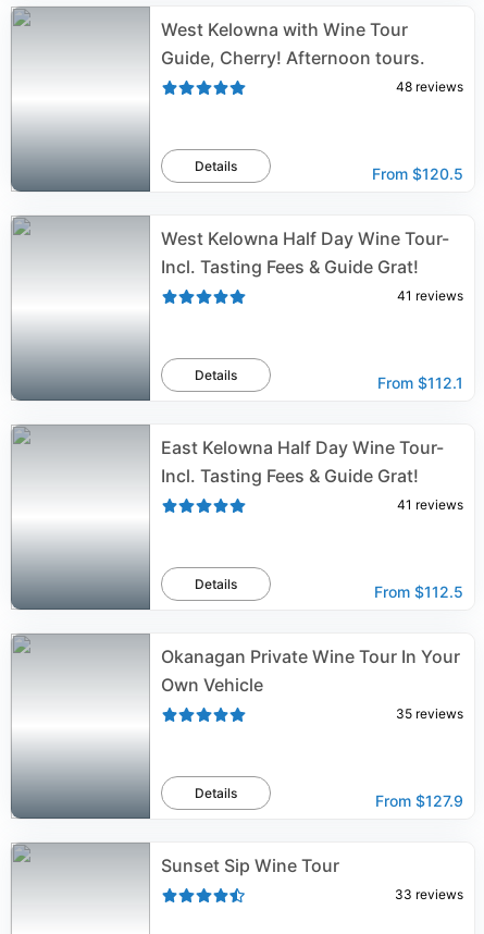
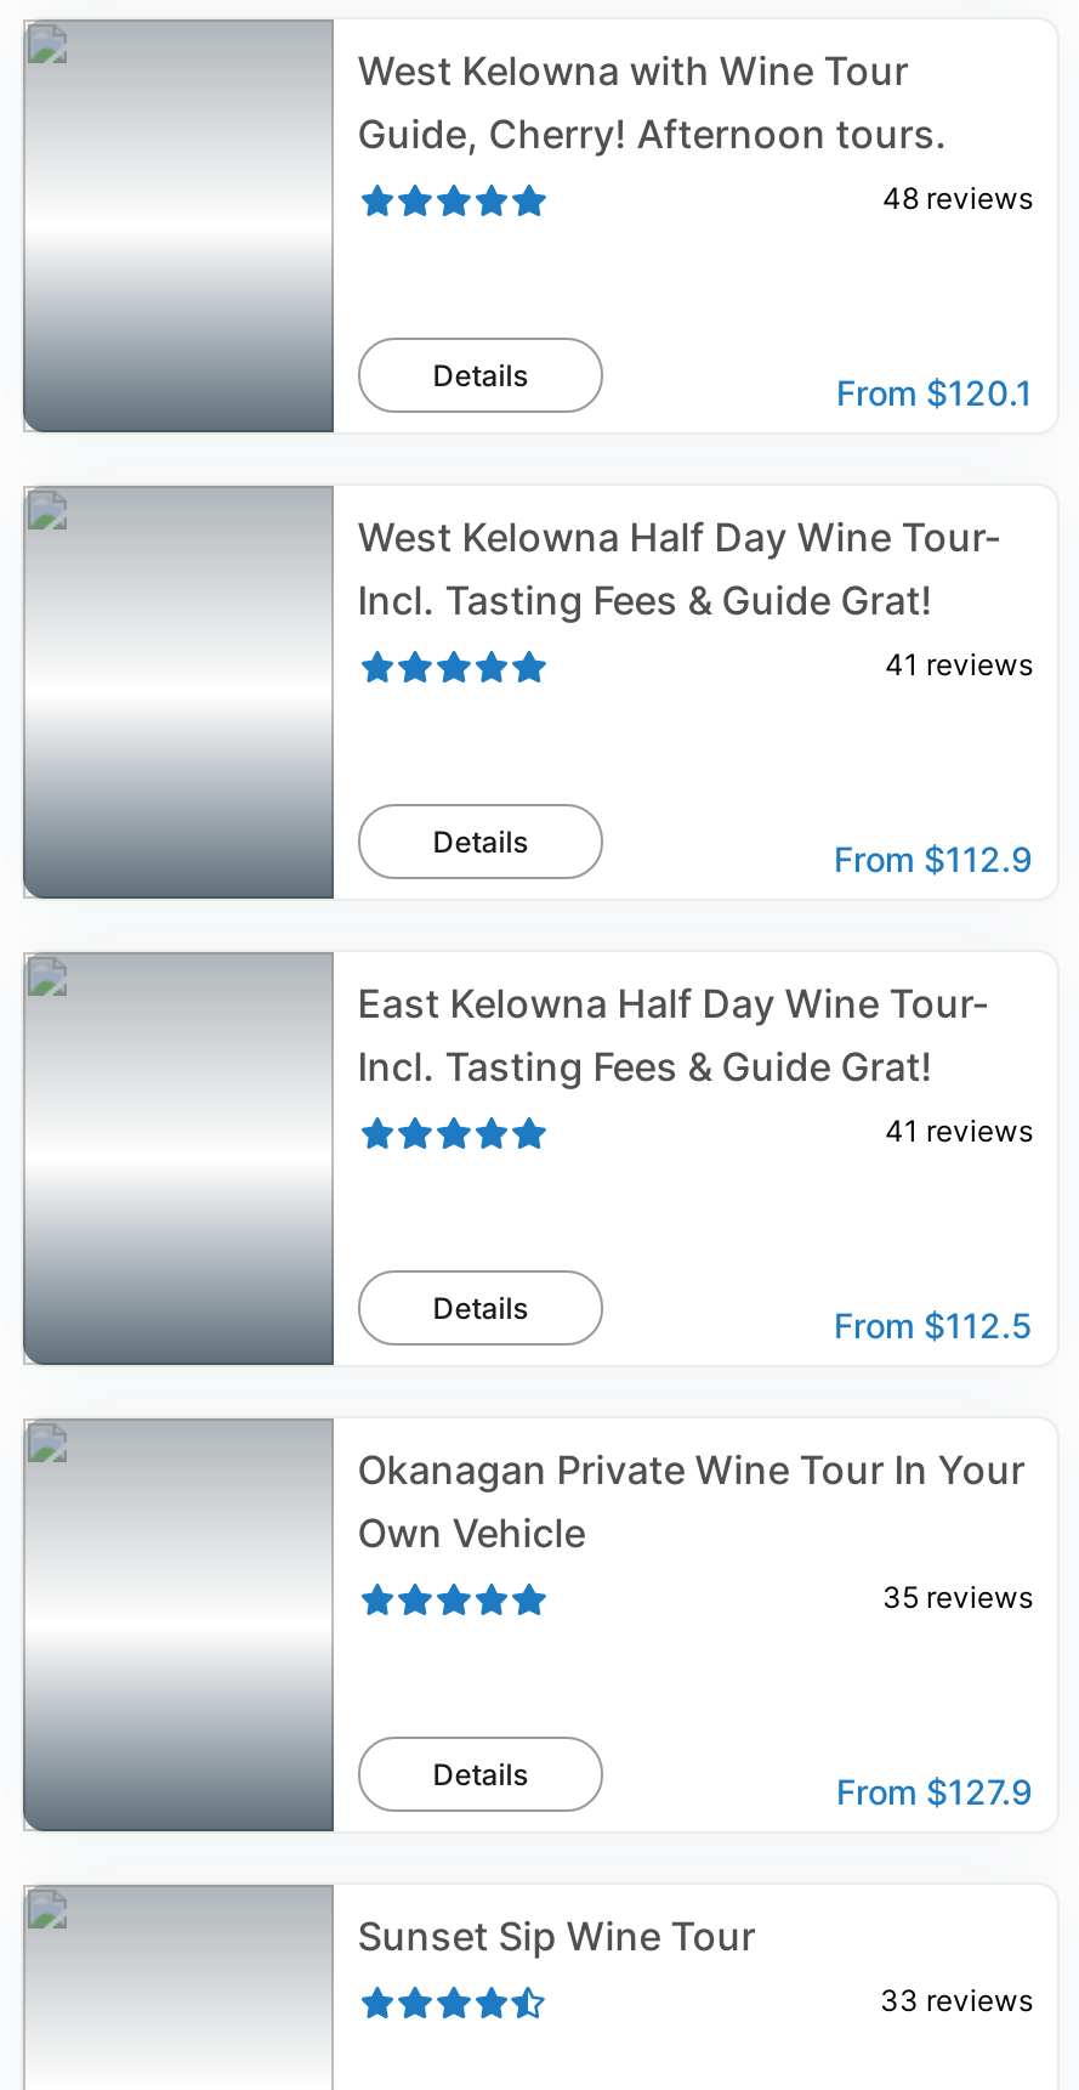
[372,164,463,183] From $120.5 -> [836,372,1033,413] From $120.1
[377,373,463,392] From $112.1 -> [834,838,1033,879] From $112.9

